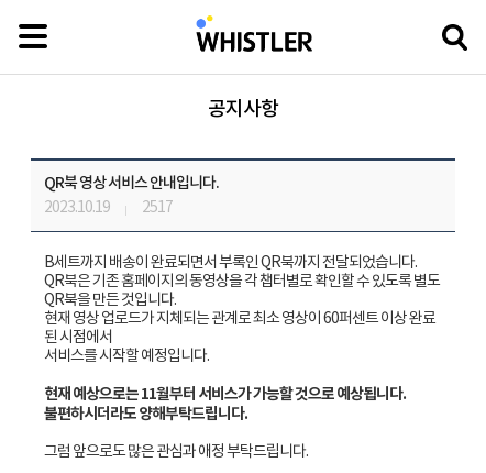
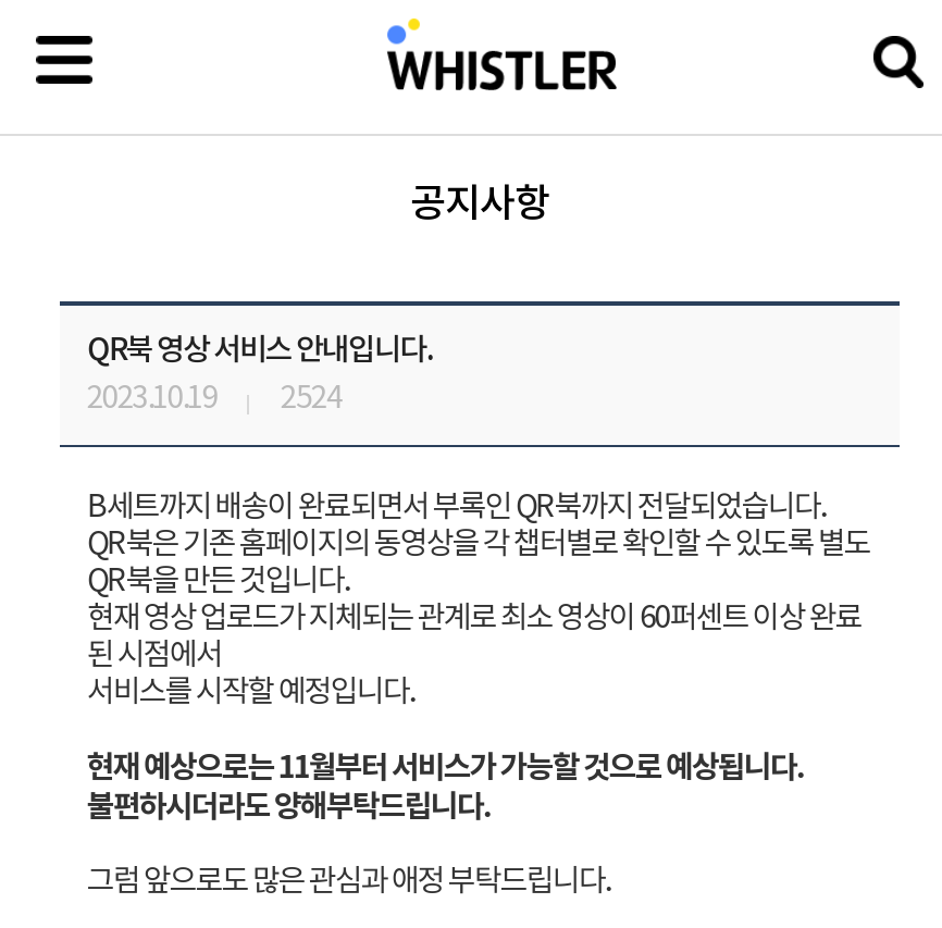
[44,200,173,217] 2023.10.19 2517 -> [87,383,341,418] 2023.10.19 2524

